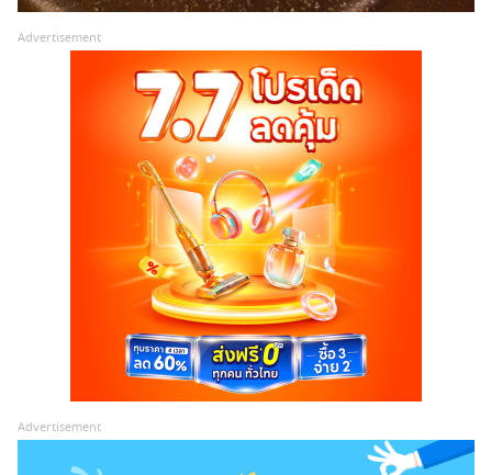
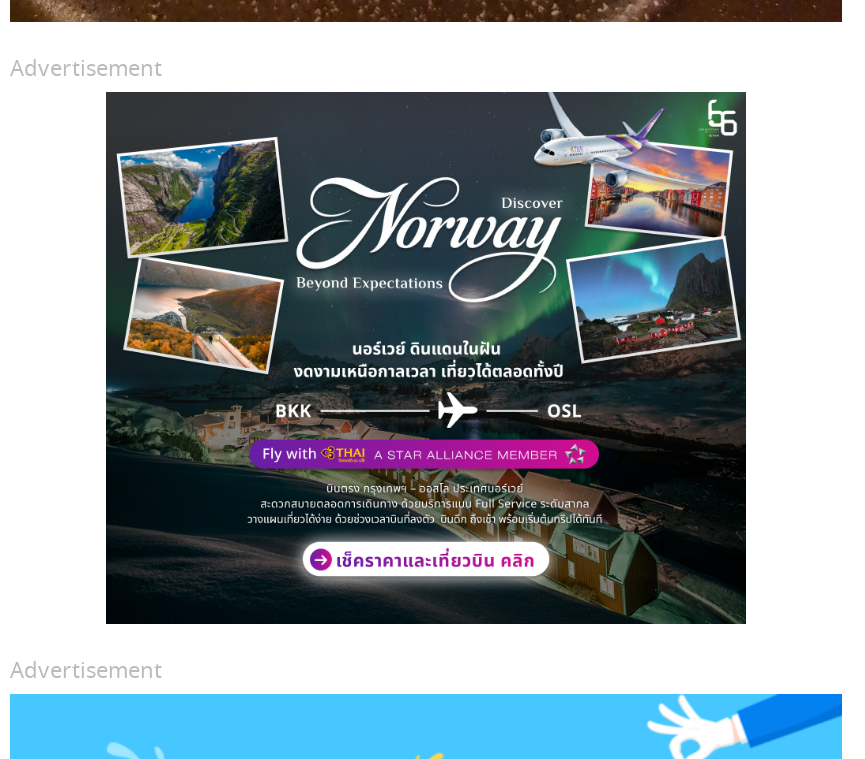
[69,49,423,403] [image] -> [104,90,748,628] [image]

